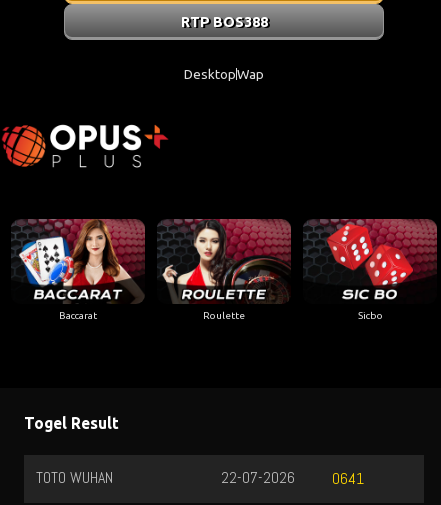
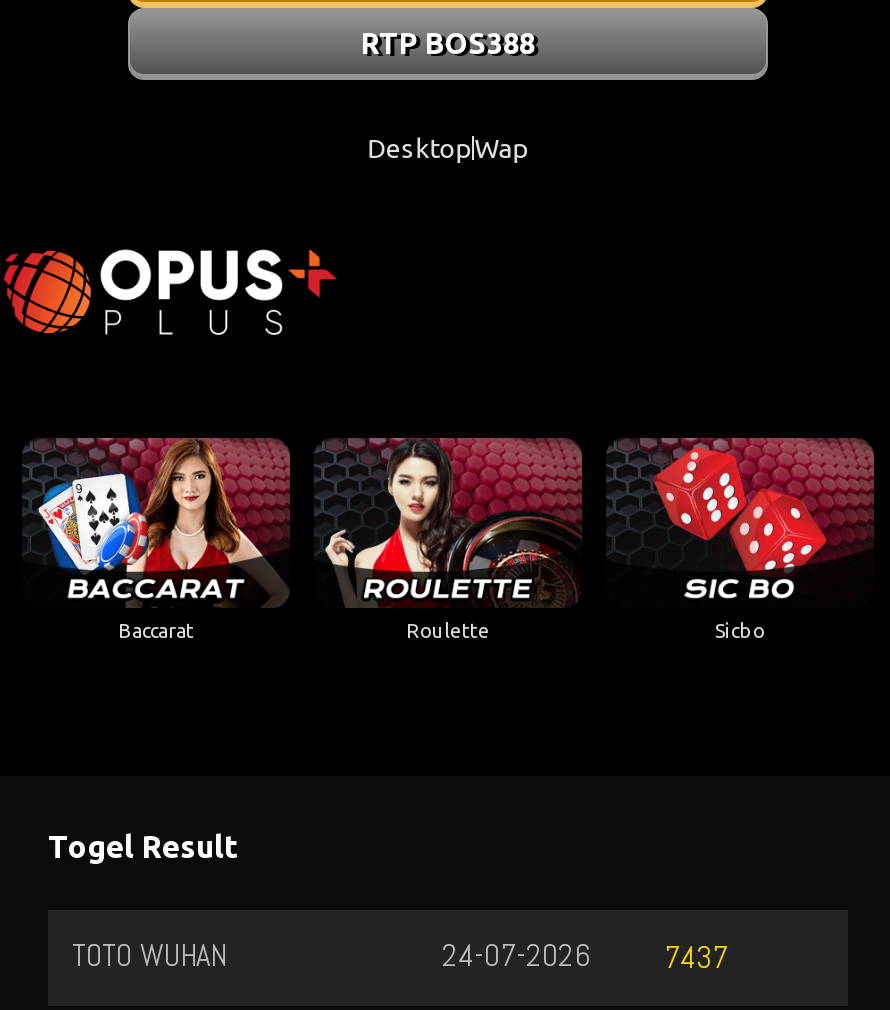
[221,468,295,488] 22-07-2026 -> [442,936,590,976] 24-07-2026
[332,468,364,488] 0641 -> [664,937,728,977] 7437

